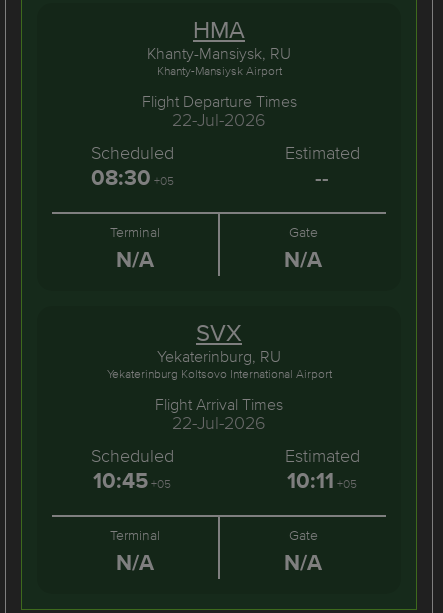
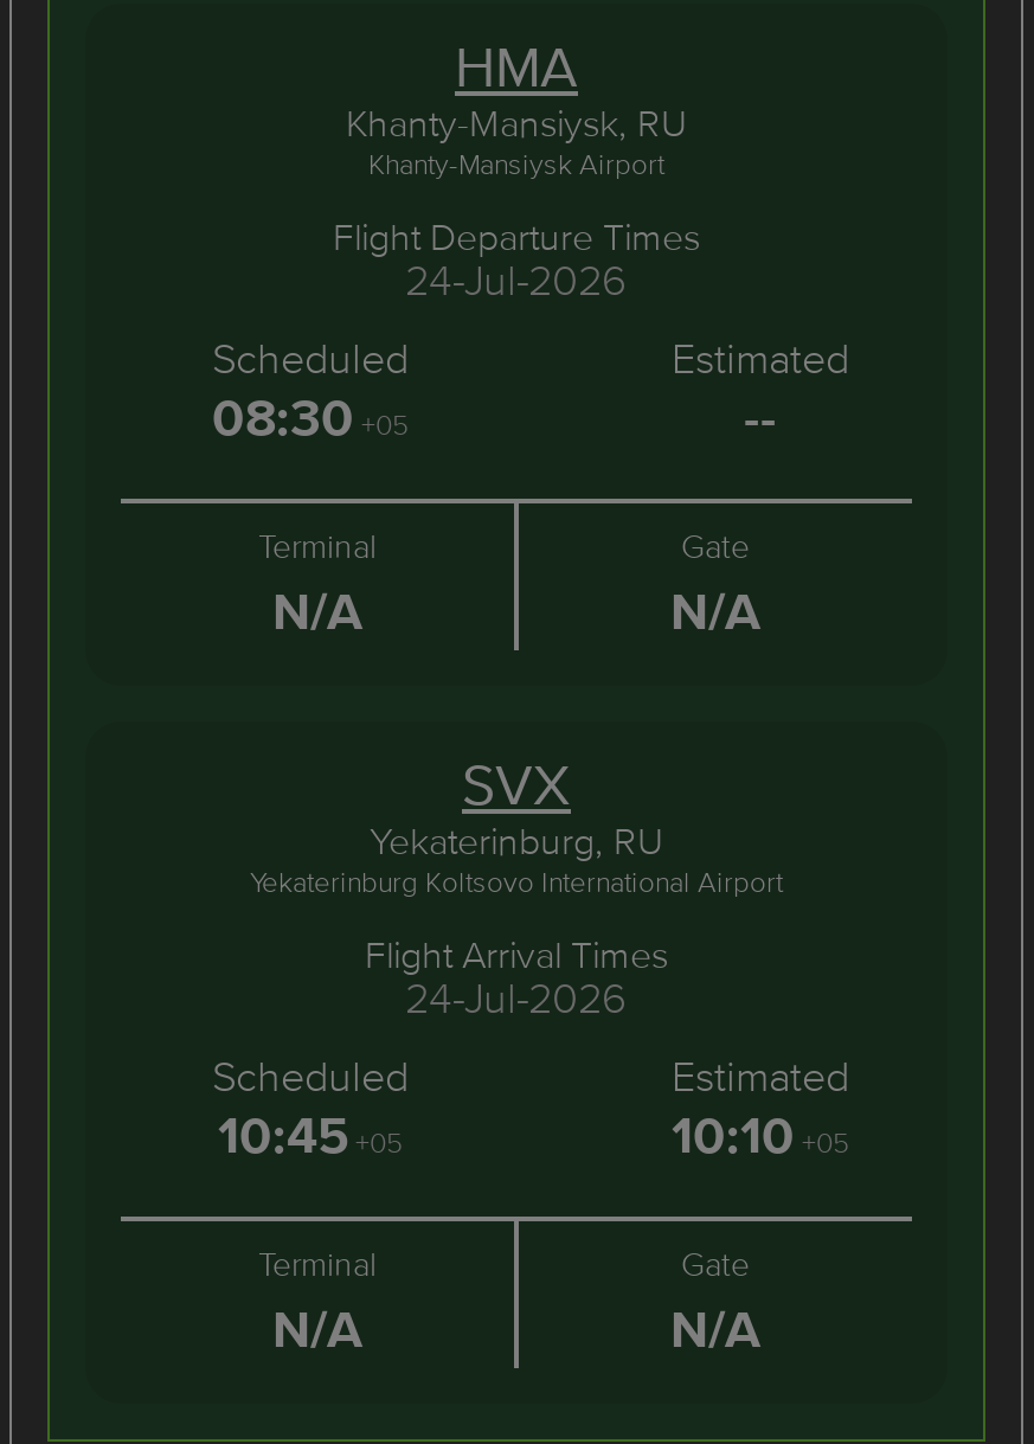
[172,107,266,132] 22-Jul-2026 -> [405,250,628,309] 24-Jul-2026
[172,410,266,435] 22-Jul-2026 -> [405,968,628,1027] 24-Jul-2026
[287,464,357,497] 10:11+05 -> [672,1096,849,1174] 10:10+05

